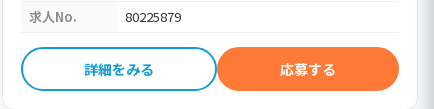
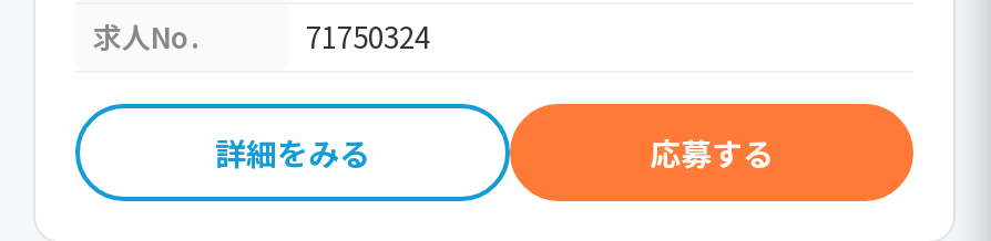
[125,7,181,26] 80225879 -> [306,15,430,57] 71750324

